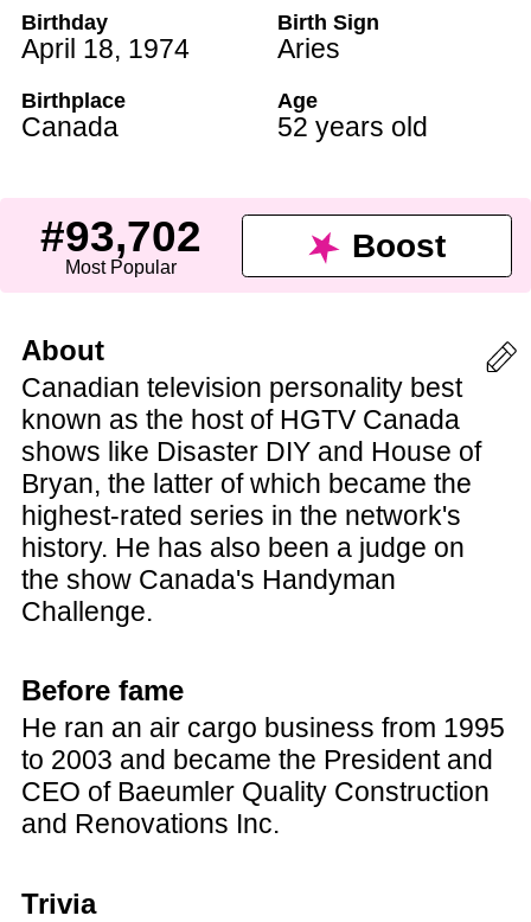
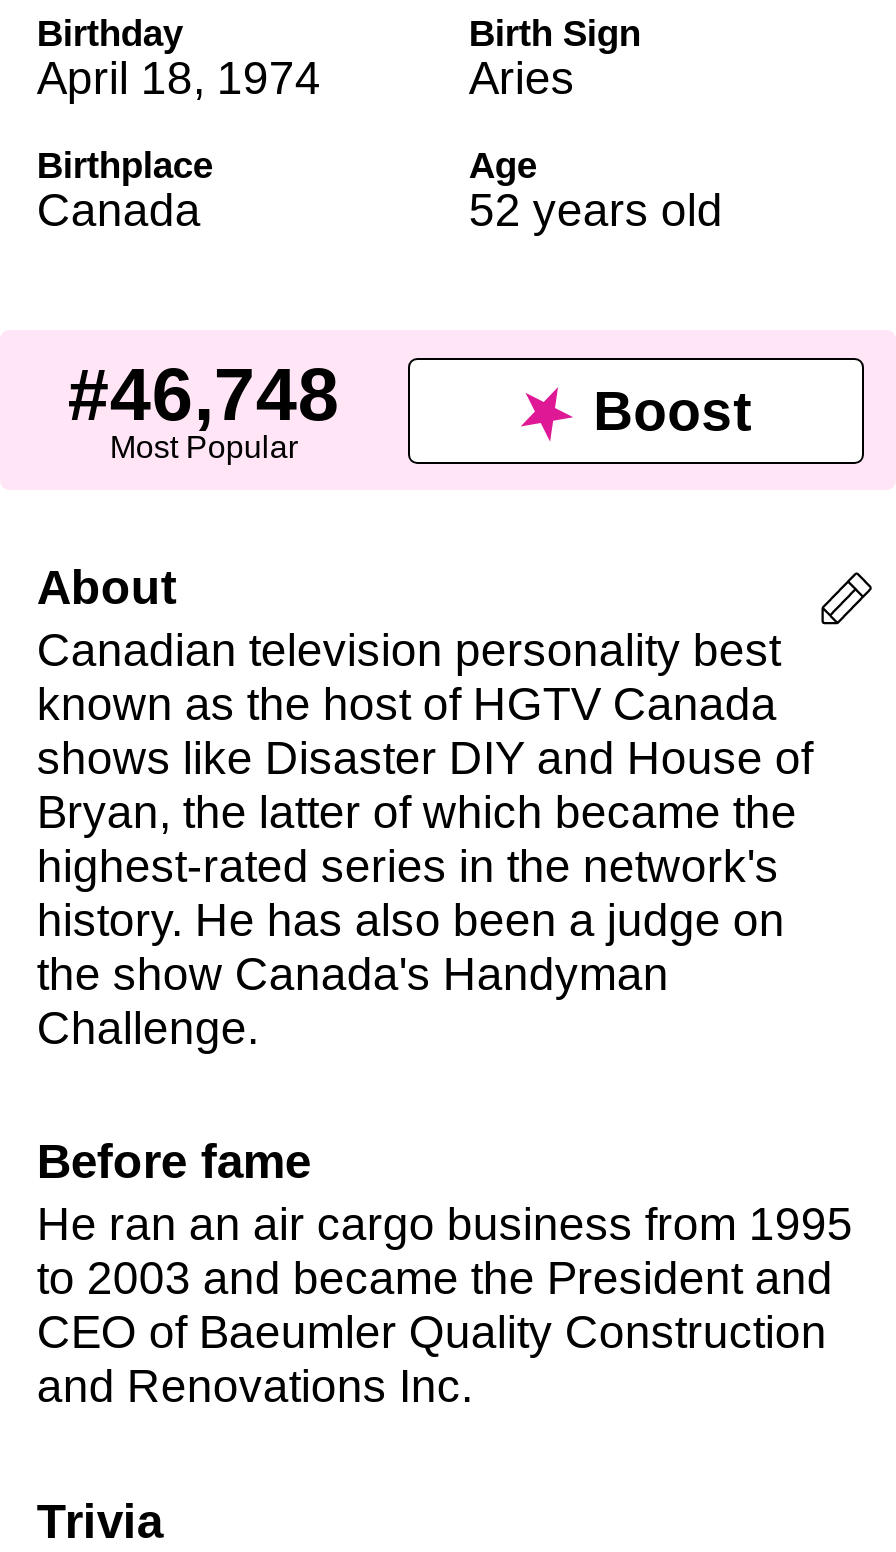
[40,212,201,260] #93,702 -> [68,353,340,435] #46,748

